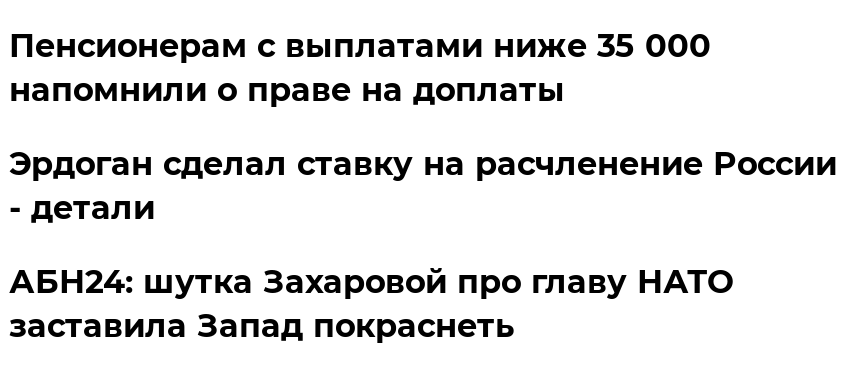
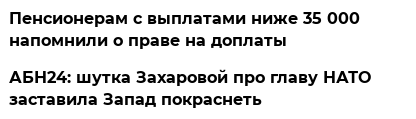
[9,145,837,227] Эрдоган сделал ставку на расчленение России | - детали -> none

